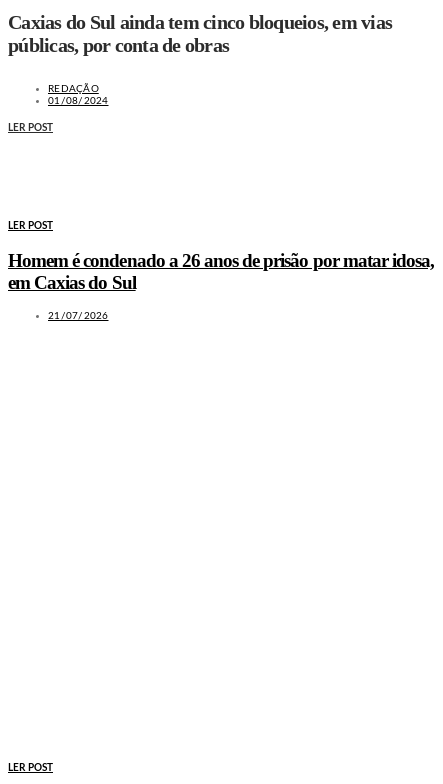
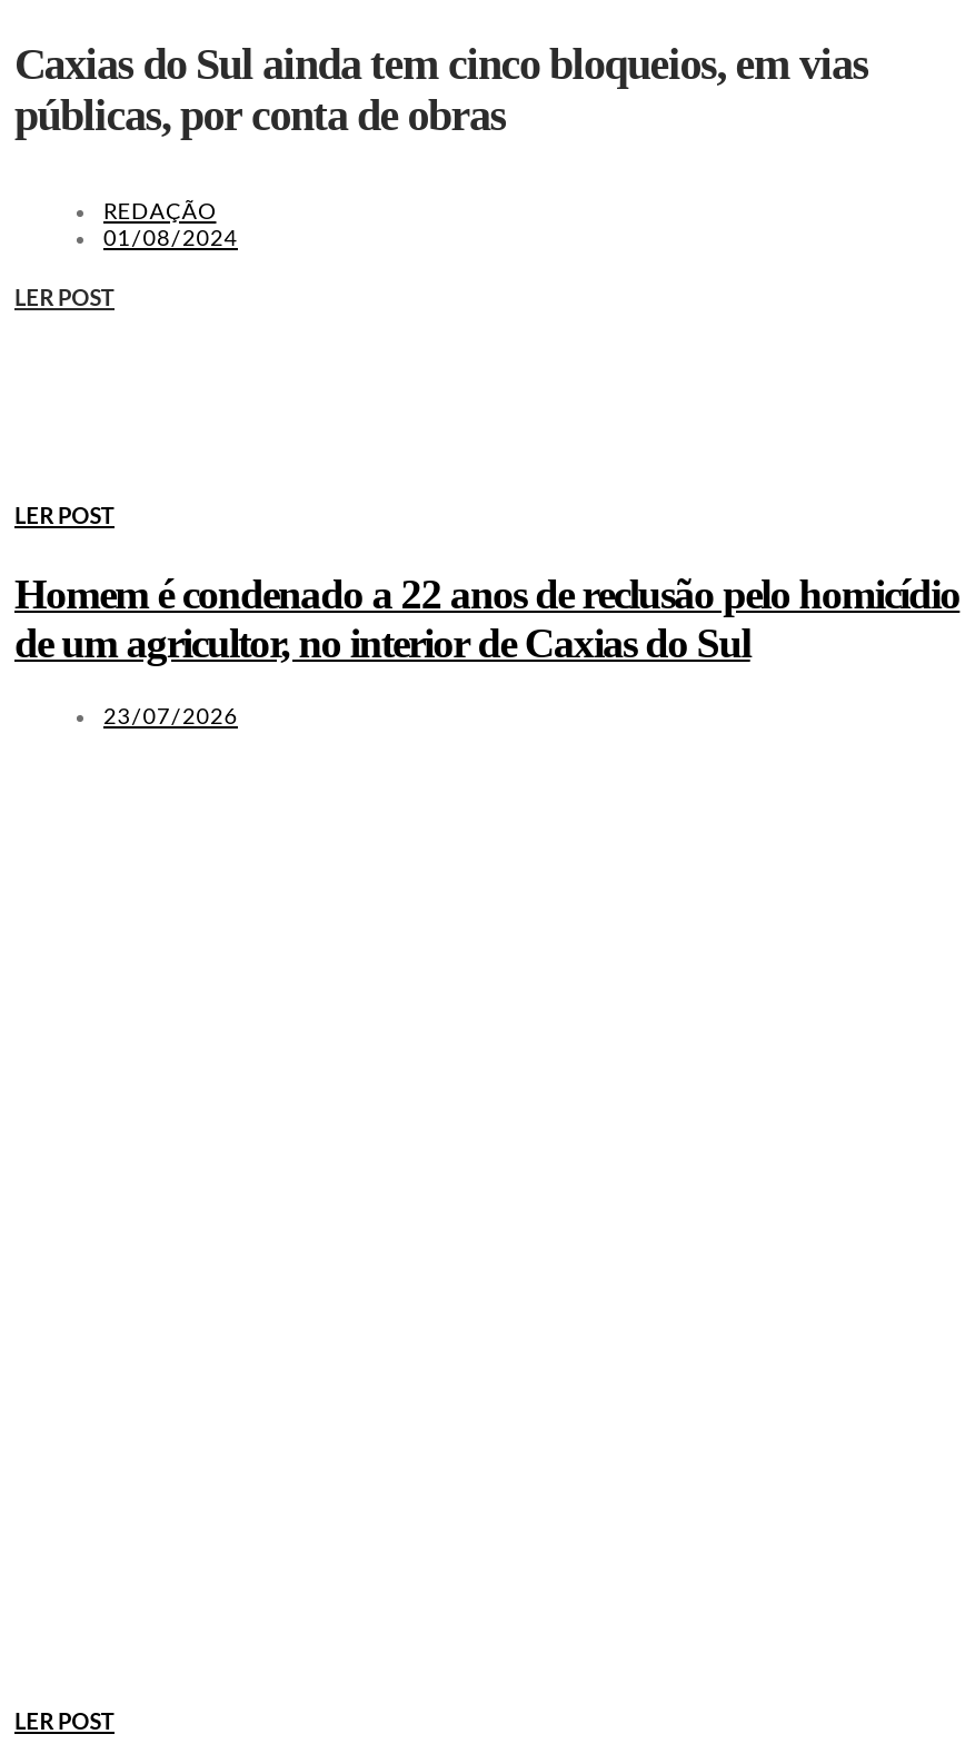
[8,250,434,293] Homem é condenado a 26 anos de prisão por matar idosa, | em Caxias do Sul -> [14,570,960,666] Homem é condenado a 22 anos de reclusão pelo homicídio | de um agricultor, no interior de Caxias do Sul
[48,311,108,321] 21/07/2026 -> [103,706,238,728] 23/07/2026

